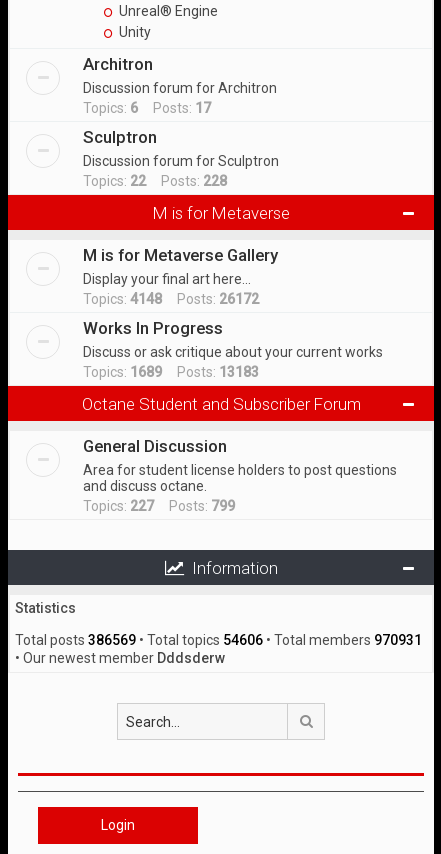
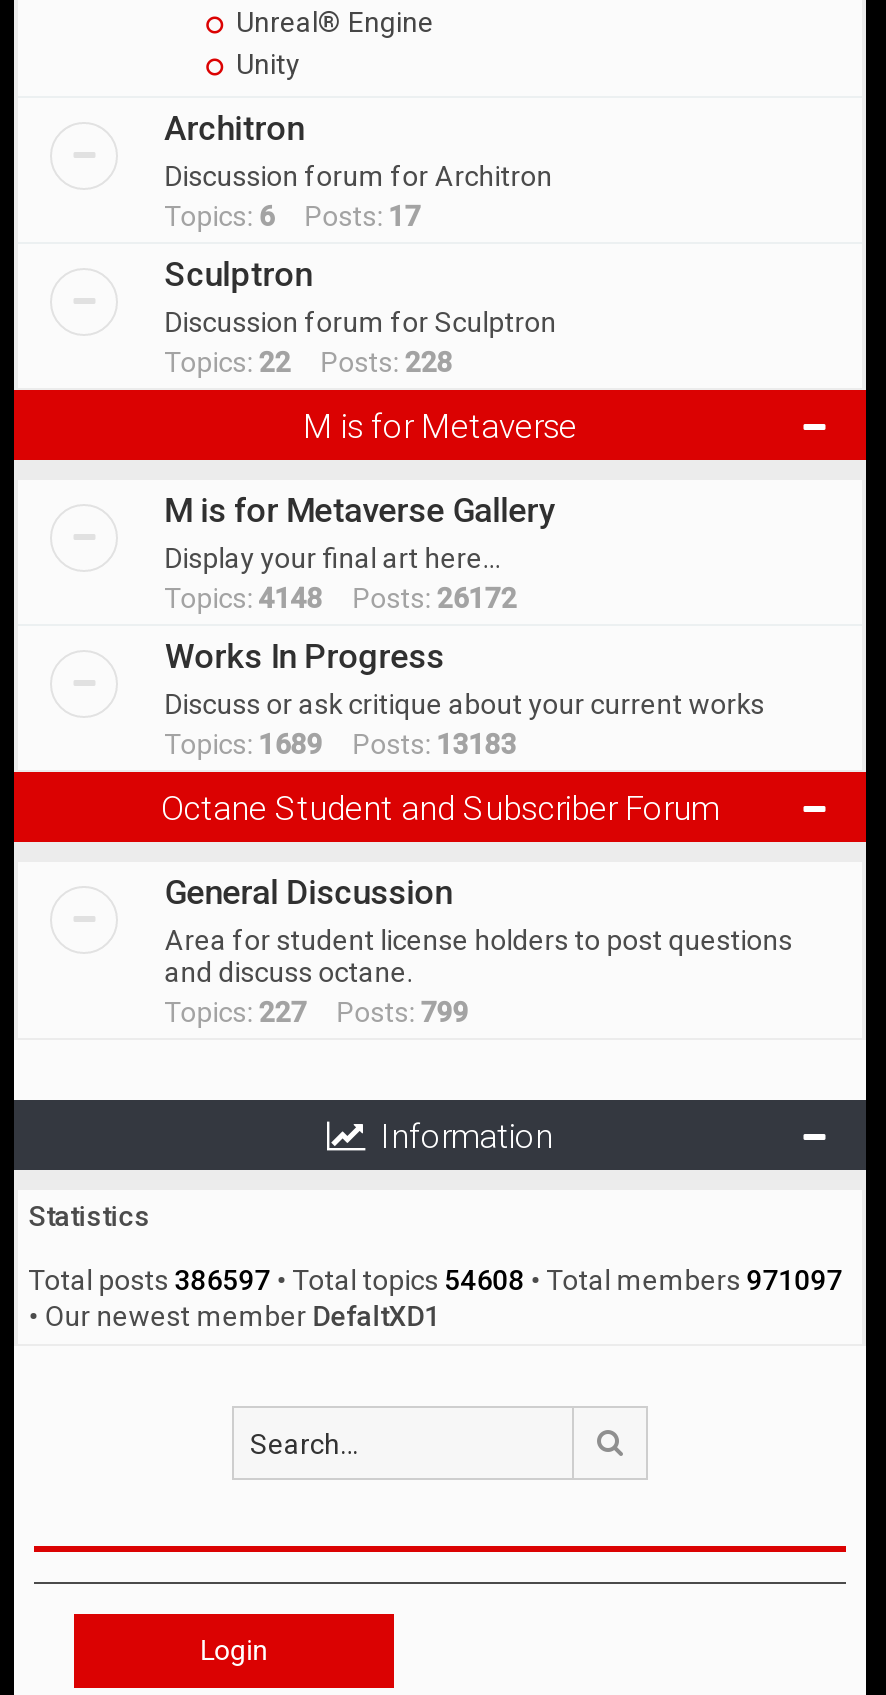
[15,632,422,648] Total posts 386569 • Total topics 54606 • Total members 970931 -> [28,1264,842,1296] Total posts 386597 • Total topics 54608 • Total members 971097
[15,650,225,666] • Our newest member Dddsderw -> [28,1300,440,1332] • Our newest member DefaltXD1

